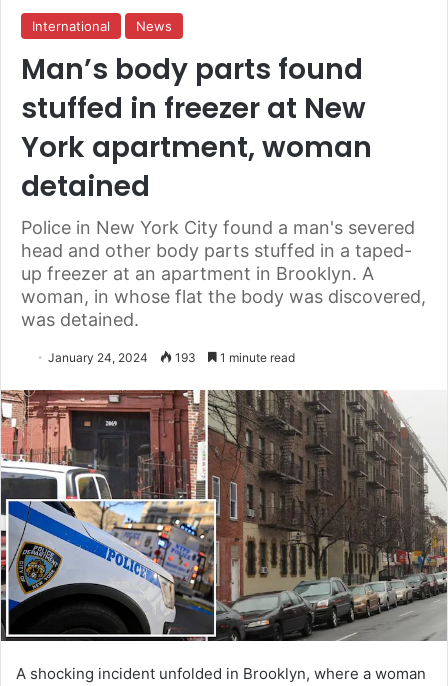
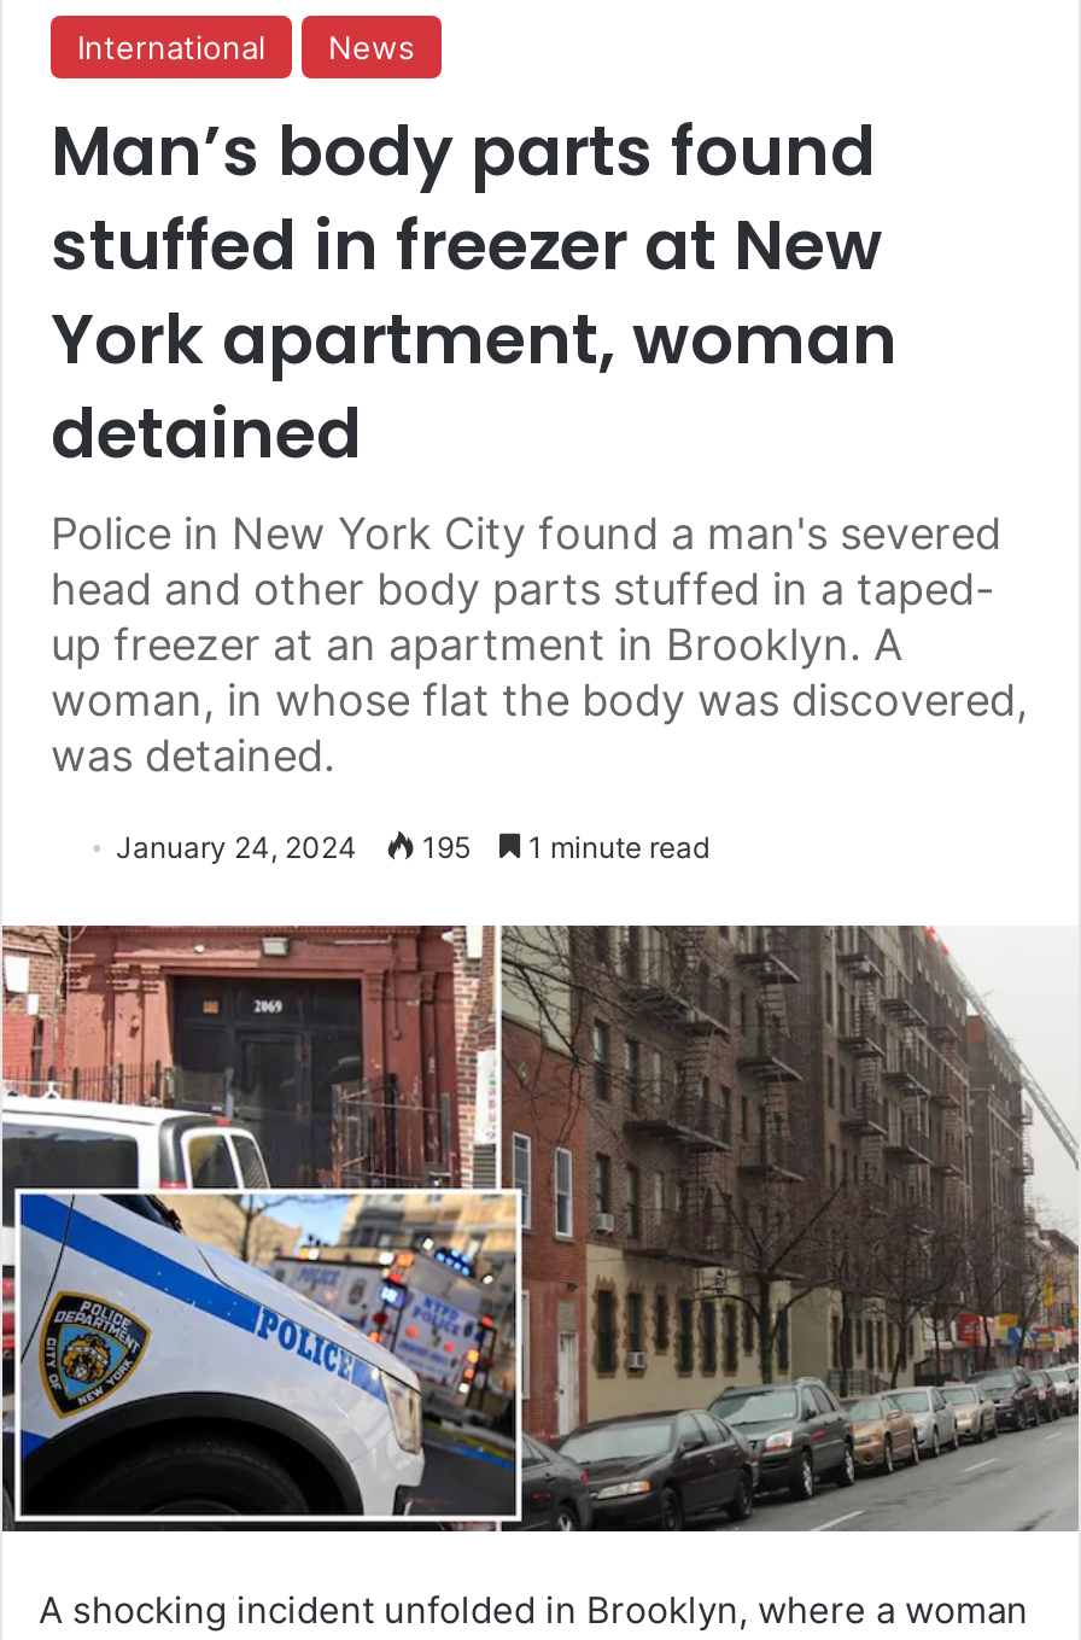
[48,350,295,365] January 24, 2024 193 1 minute read -> [116,829,709,865] January 24, 2024 195 1 minute read

